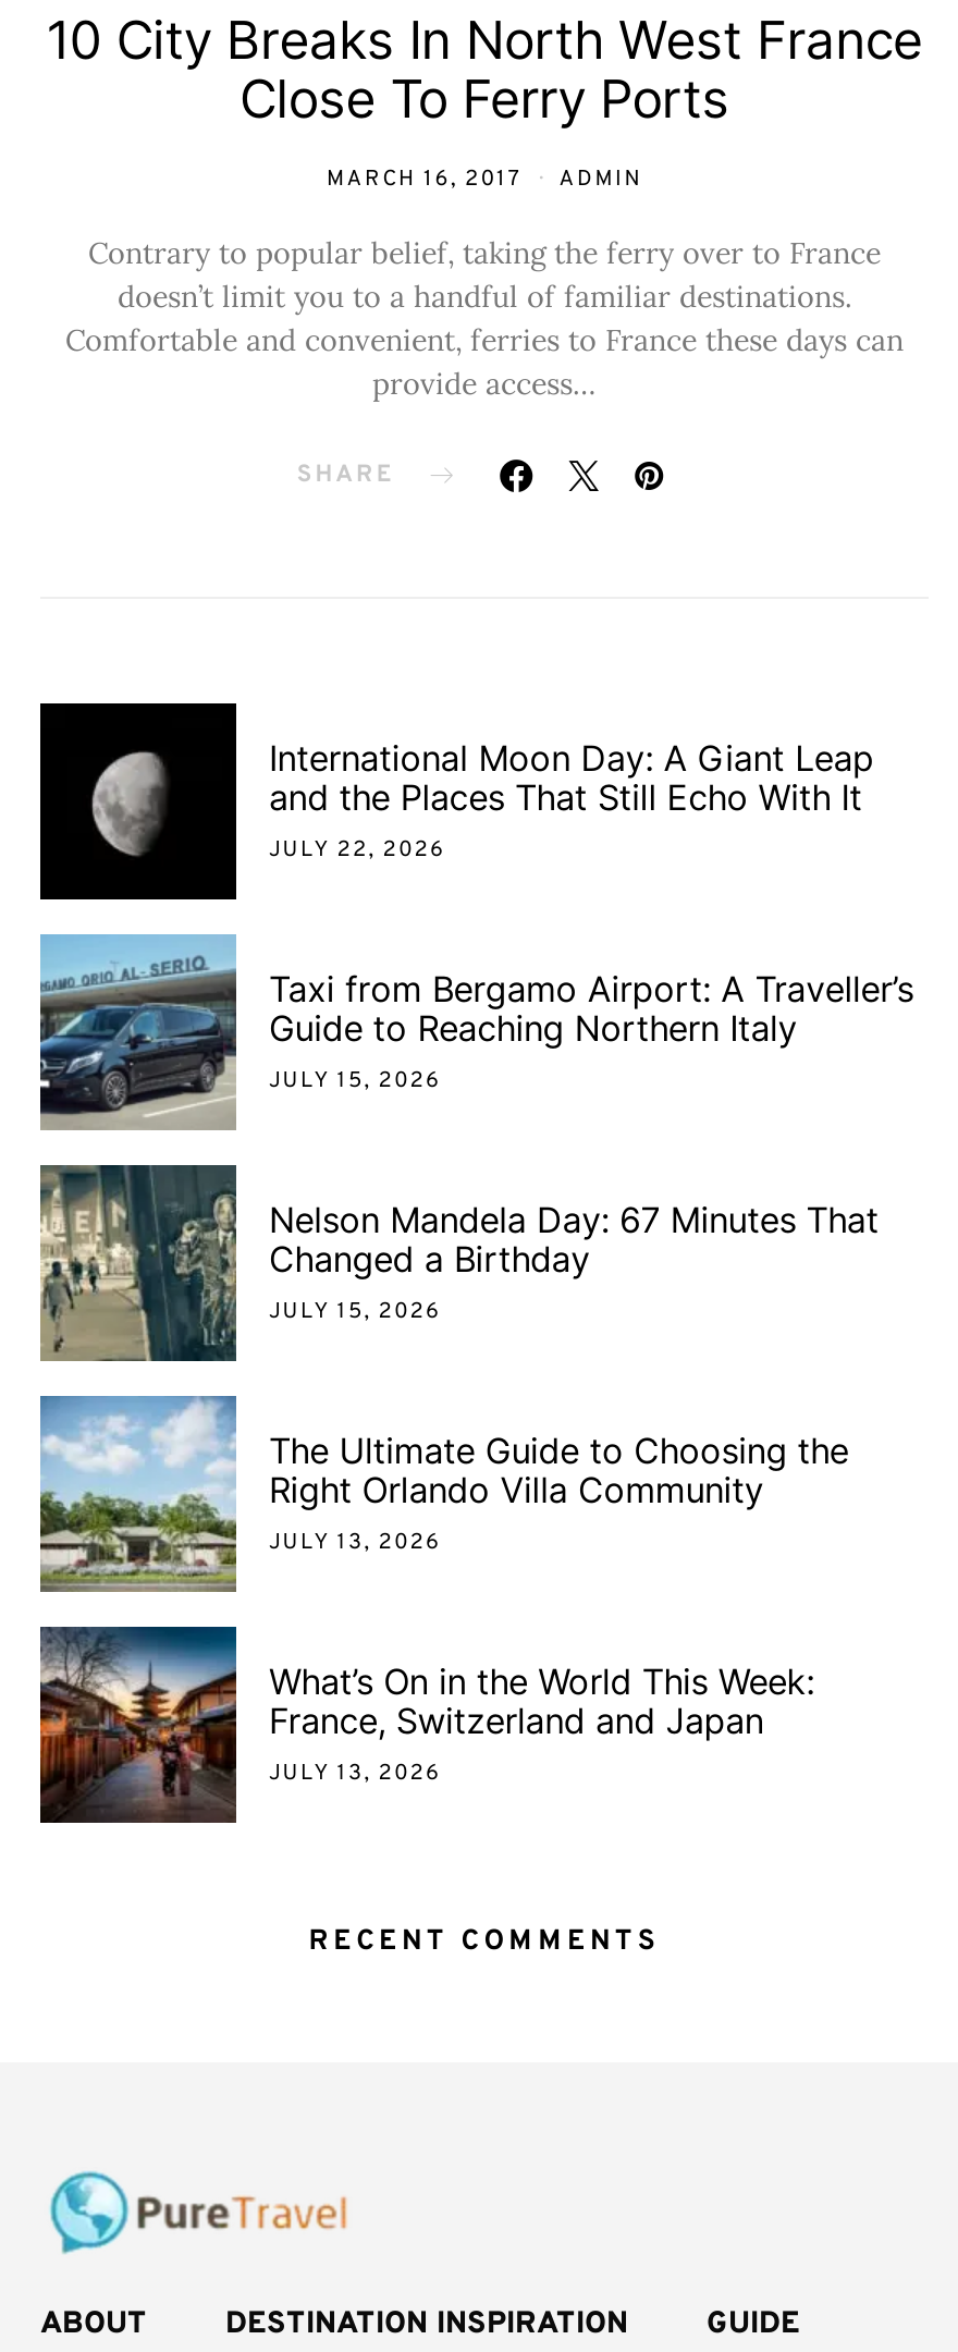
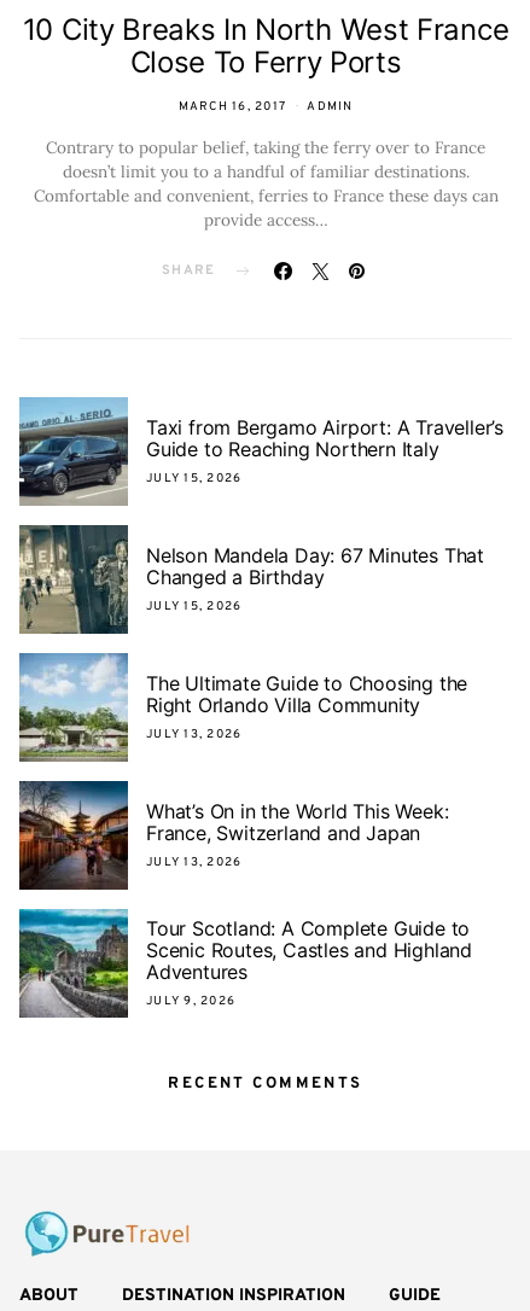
[38,701,874,899] [image] | International Moon Day: A Giant Leap | and the Places That Still Echo With It | JULY 22, 2026 -> none
moved [36,943,913,1788] -> [17,402,503,870]: [image] | Taxi from Bergamo Airport: A Traveller’s | Guide to Reaching Northern Italy | ... | France, Switzerland and Japan | JULY 13, 2026
none -> [18,908,472,1019] [image] | Tour Scotland: A Complete Guide to | Scenic Routes, Castles and Highland | Adventures | JULY 9, 2026

